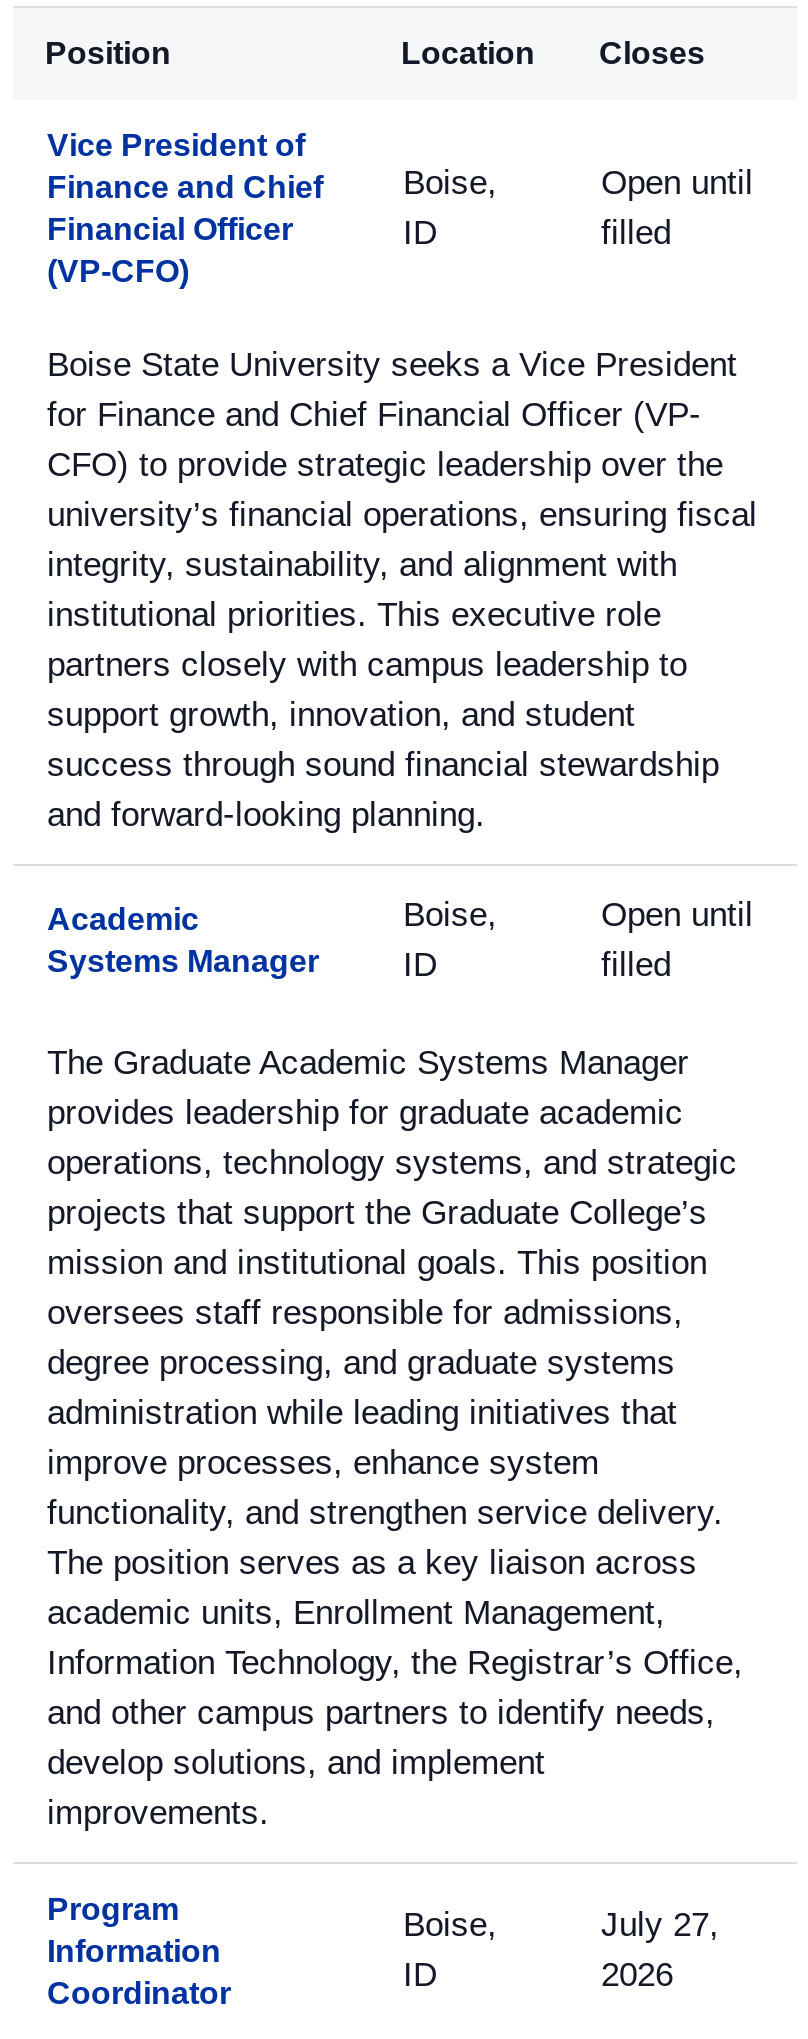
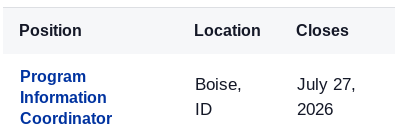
[47,128,323,288] Vice President of | Finance and Chief | Financial Officer | (VP-CFO) -> none
[47,164,757,978] Open until | filled | Boise State University seeks a Vice President | for Finance and Chief Financial Officer (VP- | CFO) to provide strategic leadership over the | university’s financial operations, ensuring fiscal | integrity, sustainability, and alignment with | institutional priorities. This executive role | partners closely with campus leadership to | support growth, innovation, and student | success through sound financial stewardship | and forward-looking planning. | Academic | Systems Manager -> none
[403,164,497,252] Boise, | ID -> none
[47,896,753,1832] Open until | filled | The Graduate Academic Systems Manager | provides leadership for graduate academic | operations, technology systems, and strategic | projects that support the Graduate College’s | mission and institutional goals. This position | oversees staff responsible for admissions, | degree processing, and graduate systems | administration while leading initiatives that | improve processes, enhance system | functionality, and strengthen service delivery. | The position serves as a key liaison across | academic units, Enrollment Management, | Information Technology, the Registrar’s Office, | and other campus partners to identify needs, | develop solutions, and implement | improvements. -> none
[403,896,497,984] Boise, | ID -> none

